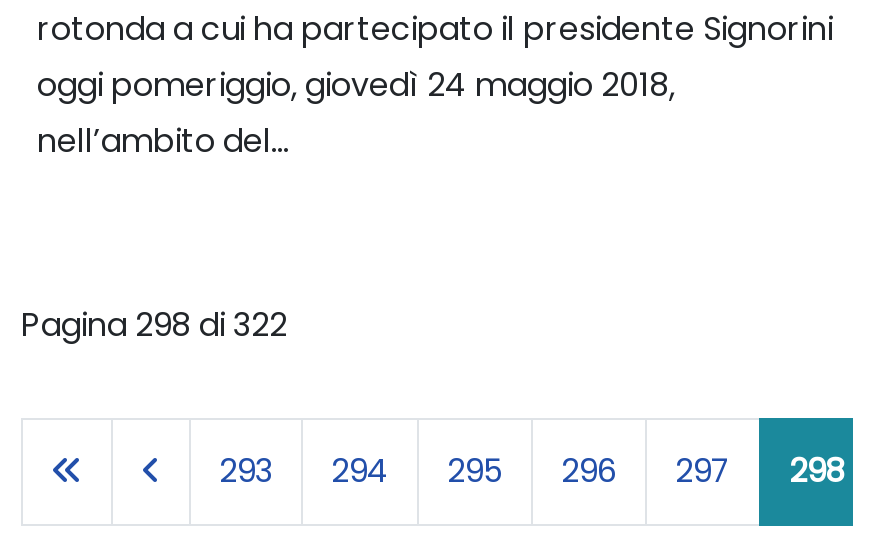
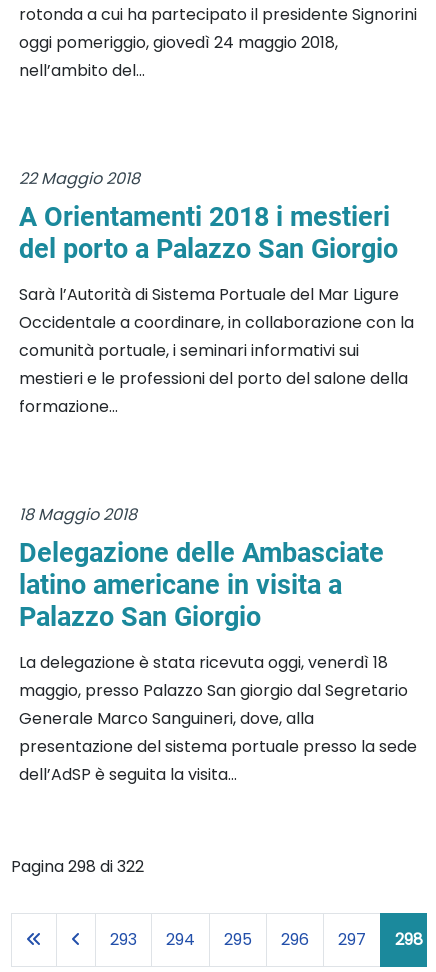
none -> [19,166,414,417] 22 Maggio 2018 | A Orientamenti 2018 i mestieri | del porto a Palazzo San Giorgio | Sarà l’Autorità di Sistema Portuale del Mar Ligure | Occidentale a coordinare, in collaborazione con la | comunità portuale, i seminari informativi sui | mestieri e le professioni del porto del salone della | formazione...
none -> [19,502,417,785] 18 Maggio 2018 | Delegazione delle Ambasciate | latino americane in visita a | Palazzo San Giorgio | La delegazione è stata ricevuta oggi, venerdì 18 | maggio, presso Palazzo San giorgio dal Segretario | Generale Marco Sanguineri, dove, alla | presentazione del sistema portuale presso la sede | dell’AdSP è seguita la visita...

